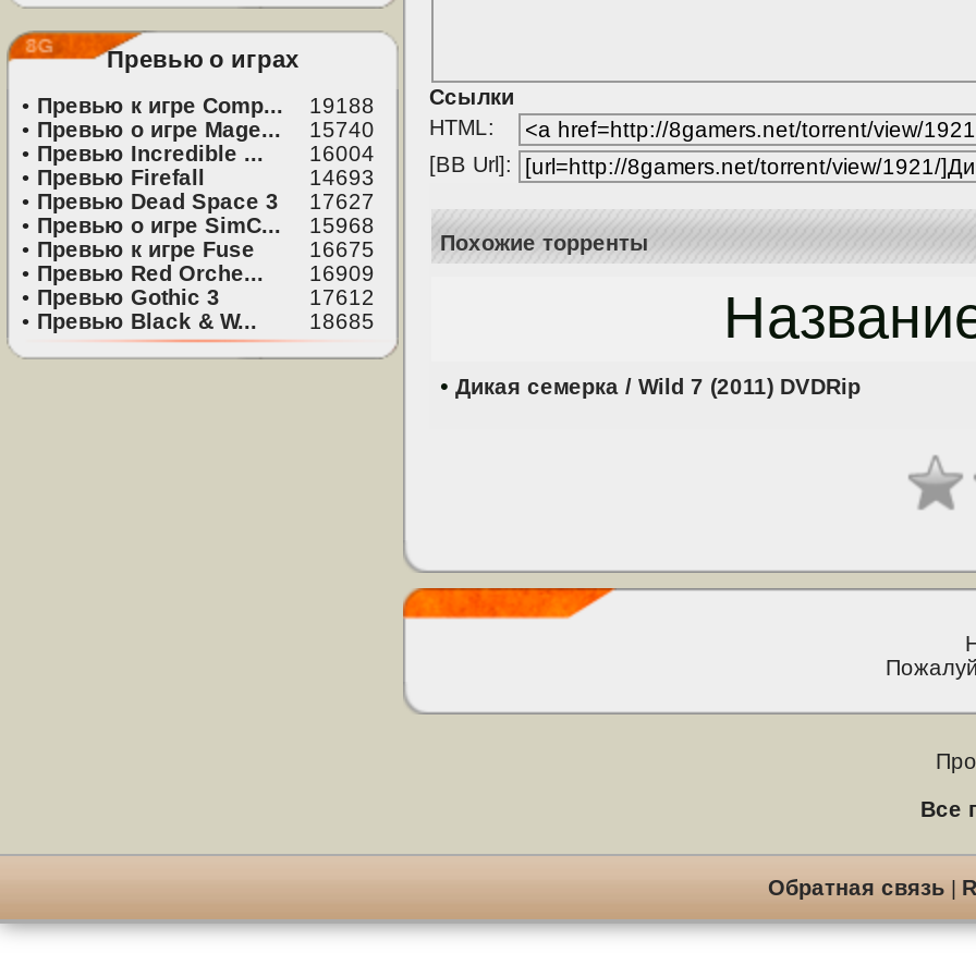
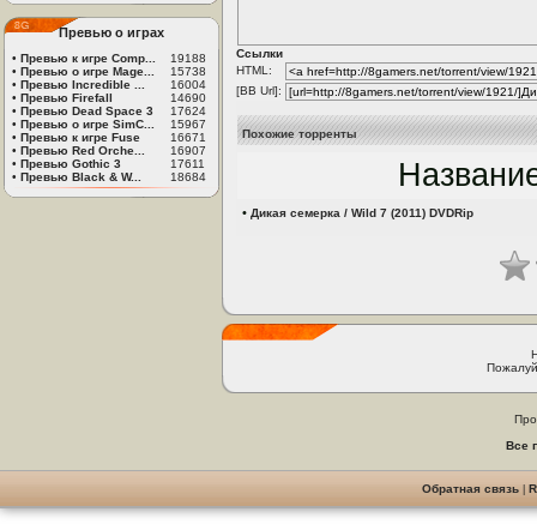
[22,118,375,142] • Превью о игре Mage... 15740 -> [12,65,206,78] • Превью о игре Mage... 15738
[309,166,375,190] 14693 -> [170,91,206,104] 14690
[22,190,375,213] • Превью Dead Space 3 17627 -> [12,104,206,118] • Превью Dead Space 3 17624
[309,213,375,237] 15968 -> [170,118,206,131] 15967
[309,237,375,261] 16675 -> [170,131,206,144] 16671
[22,261,375,285] • Превью Red Orche... 16909 -> [12,144,206,157] • Превью Red Orche... 16907
[309,285,375,309] 17612 -> [170,157,205,170] 17611
[309,309,375,333] 18685 -> [170,170,206,183] 18684

